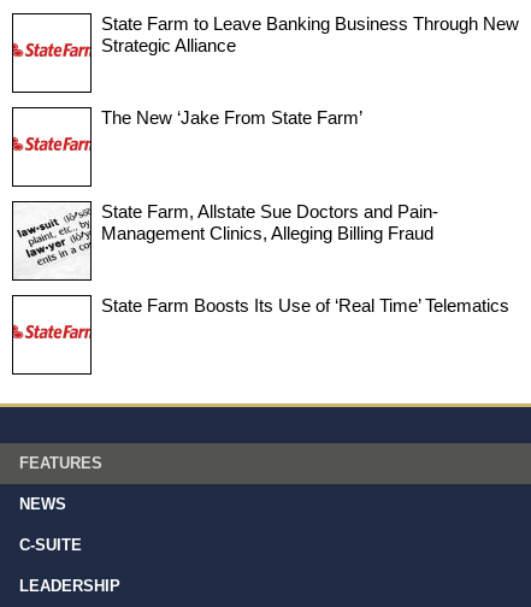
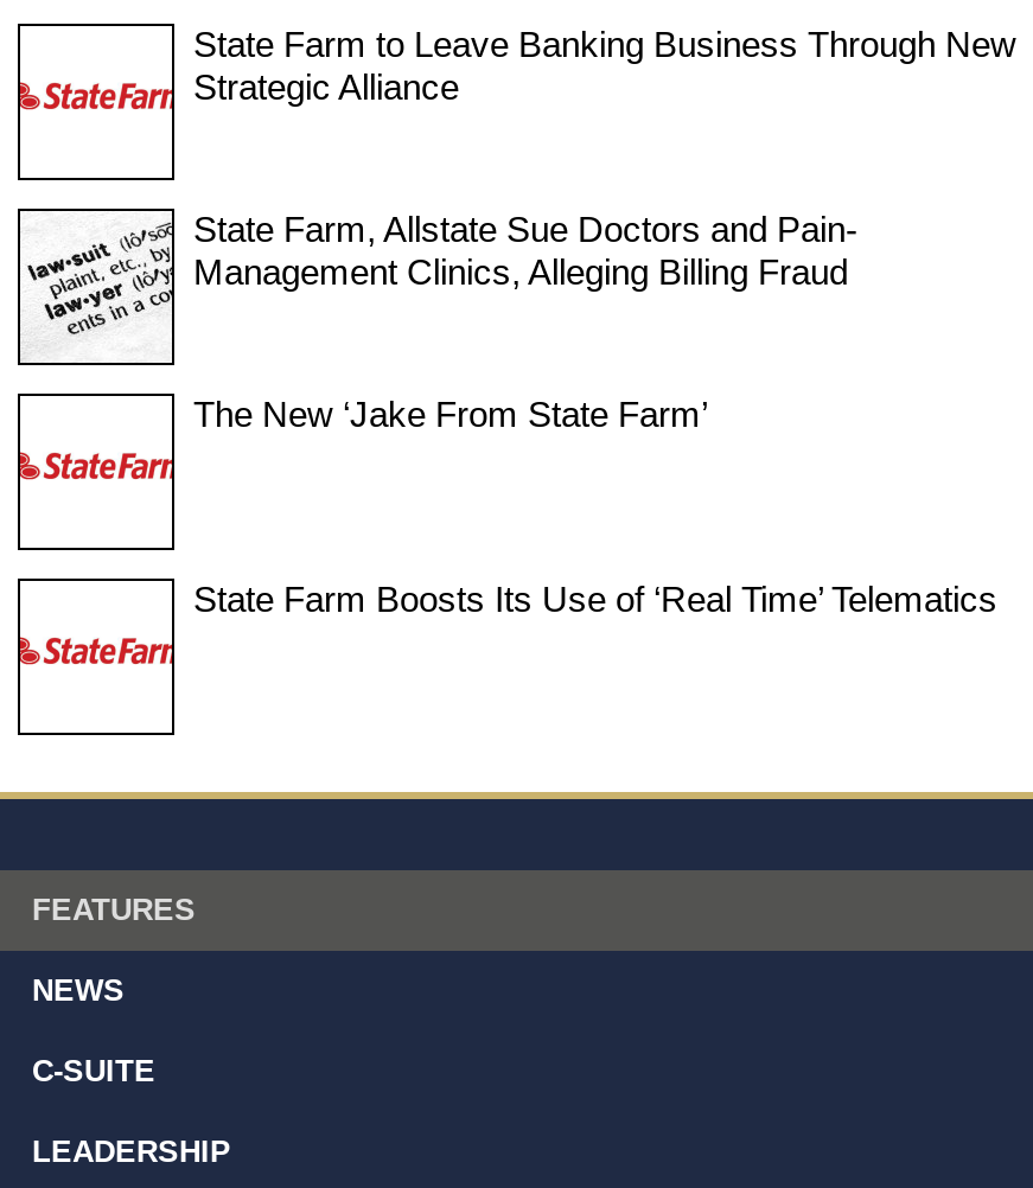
moved [101,107,362,127] -> [193,393,708,433]: The New ‘Jake From State Farm’
moved [101,201,438,243] -> [193,208,857,291]: State Farm, Allstate Sue Doctors and Pain- | Management Clinics, Alleging Billing Fraud

